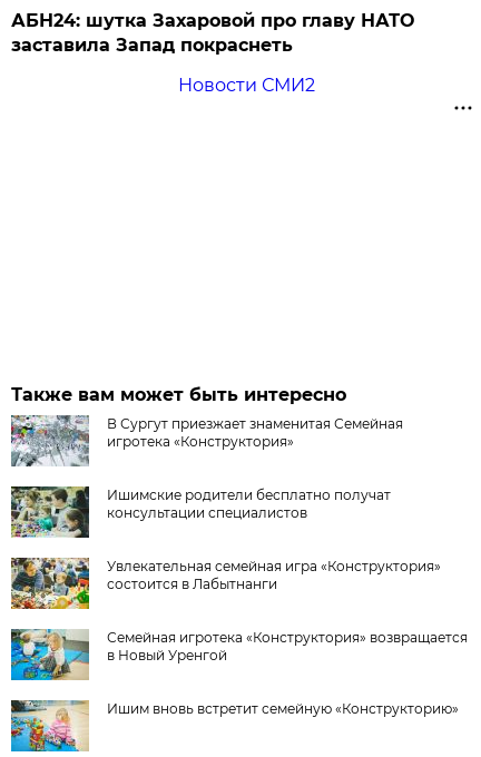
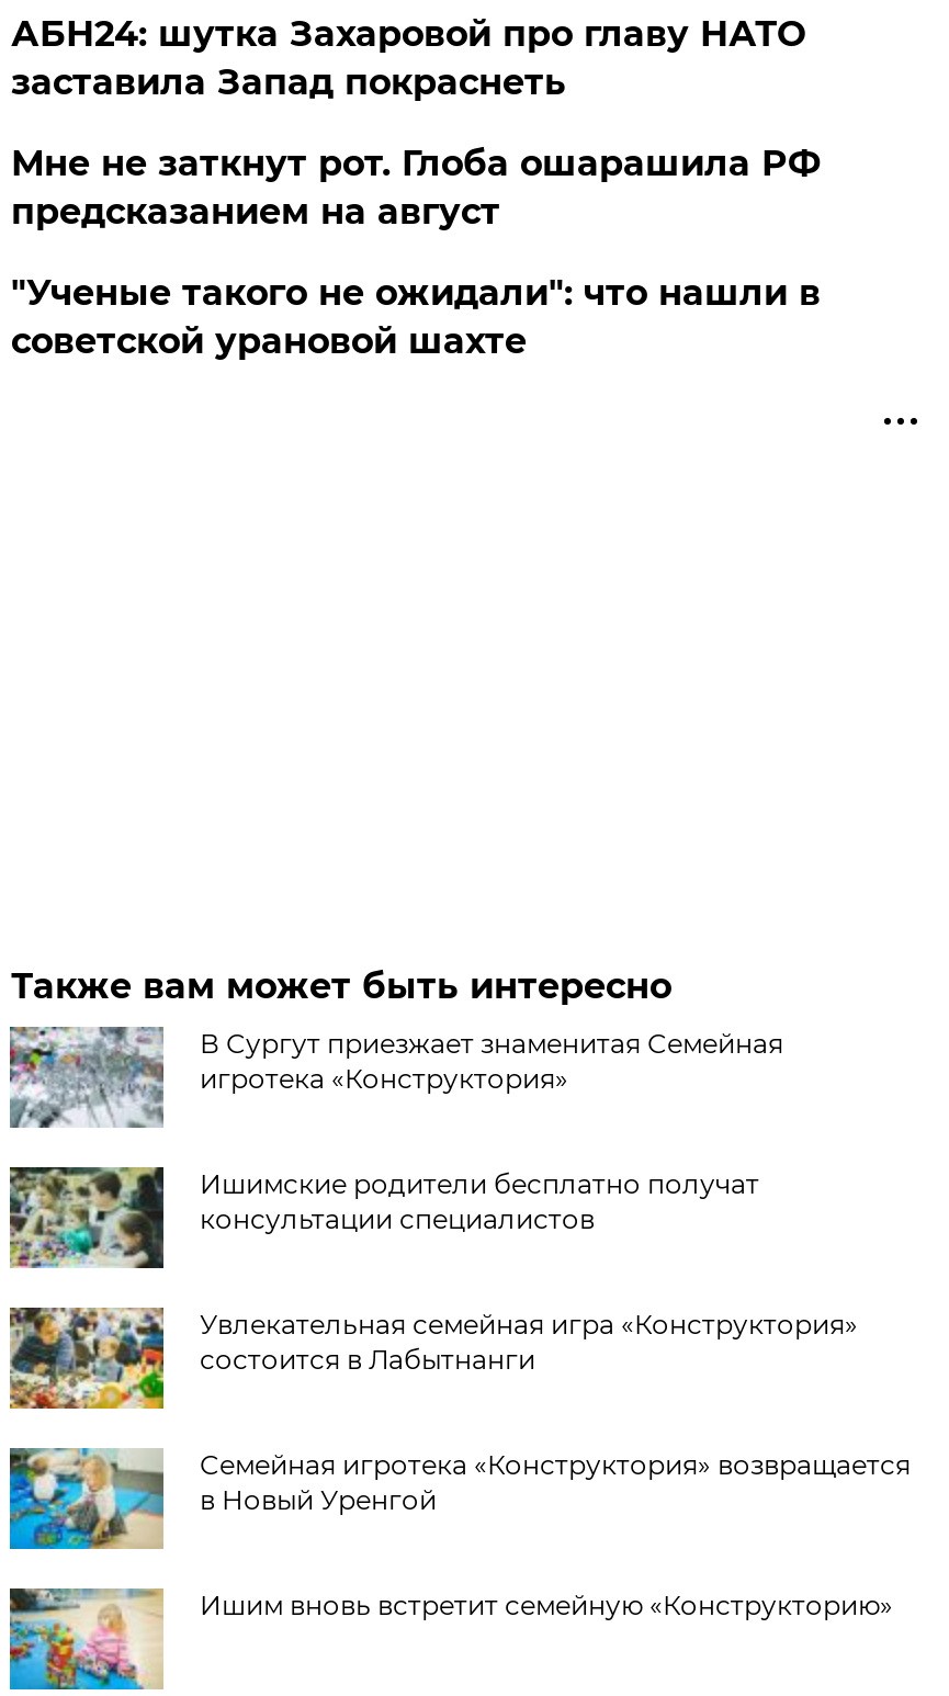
[178,74,315,96] Новости СМИ2 -> [11,142,820,362] Мне не заткнут рот. Глоба ошарашила РФ | предсказанием на август | "Ученые такого не ожидали": что нашли в | советской урановой шахте

